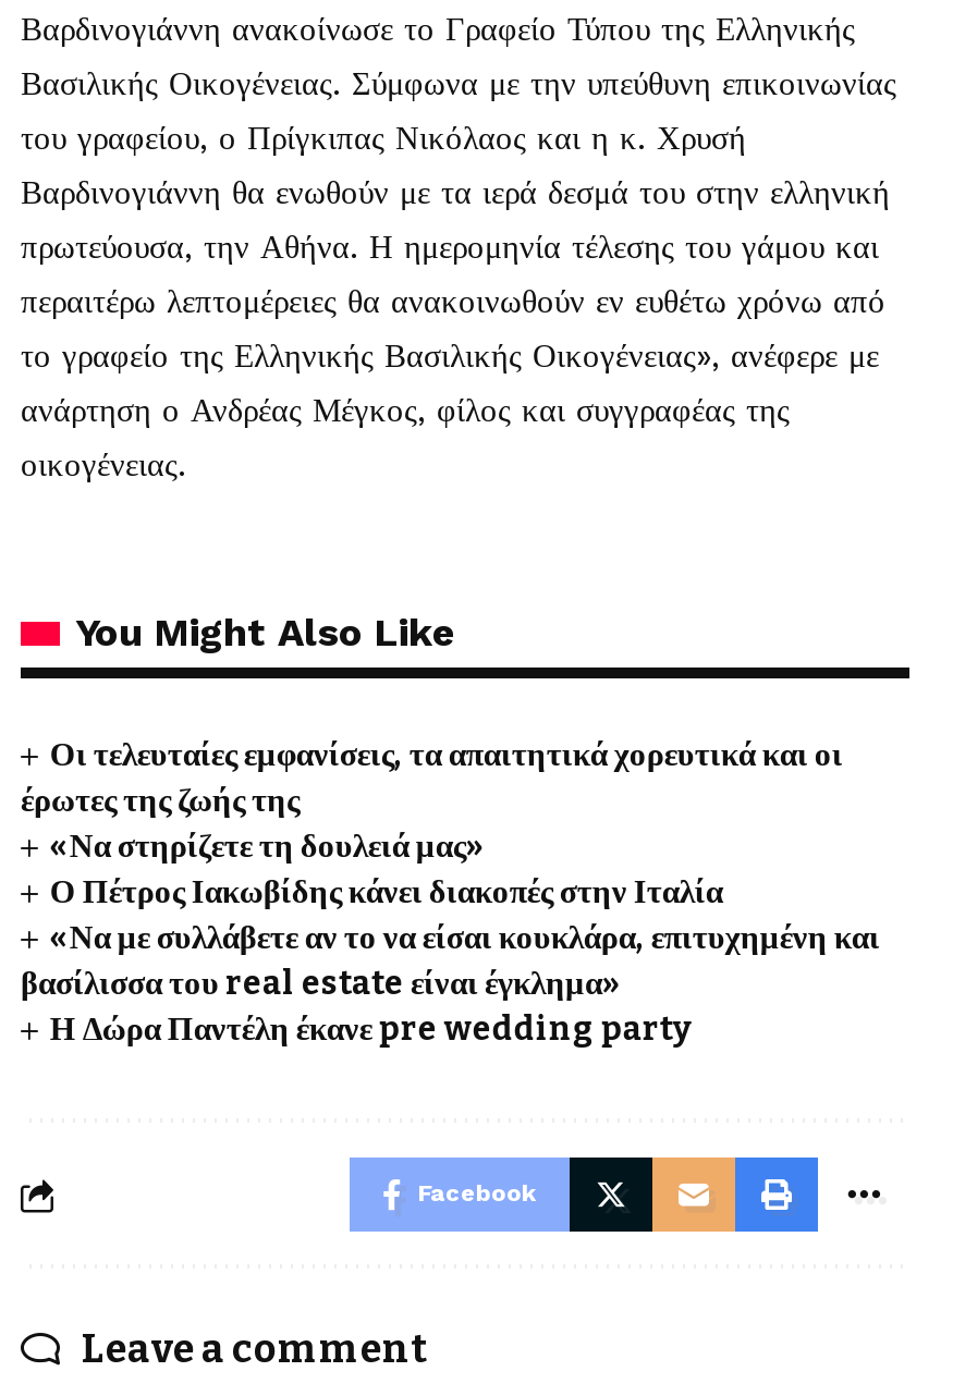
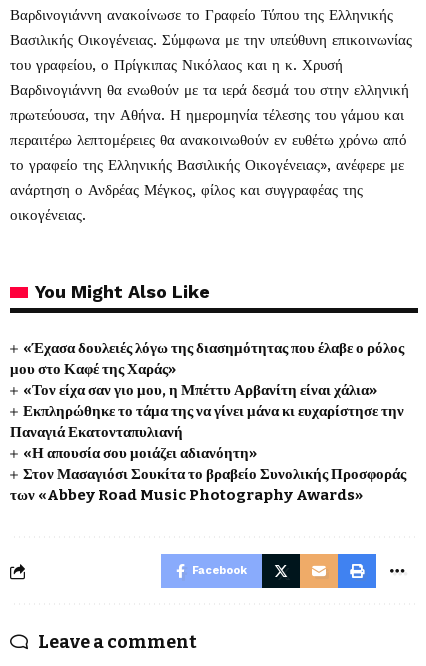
[21,735,880,1049] Οι τελευταίες εμφανίσεις, τα απαιτητικά χορευτικά και οι | έρωτες της ζωής της | «Να στηρίζετε τη δουλειά μας» | Ο Πέτρος Ιακωβίδης κάνει διακοπές στην Ιταλία | «Να με συλλάβετε αν το να είσαι κουκλάρα, επιτυχημένη και | βασίλισσα του real estate είναι έγκλημα» | Η Δώρα Παντέλη έκανε pre wedding party -> [10,339,406,504] «Έχασα δουλειές λόγω της διασημότητας που έλαβε ο ρόλος | μου στο Καφέ της Χαράς» | «Τον είχα σαν γιο μου, η Μπέττυ Αρβανίτη είναι χάλια» | Εκπληρώθηκε το τάμα της να γίνει μάνα κι ευχαρίστησε την | Παναγιά Εκατονταπυλιανή | «Η απουσία σου μοιάζει αδιανόητη» | Στον Μασαγιόσι Σουκίτα το βραβείο Συνολικής Προσφοράς | των «Abbey Road Music Photography Awards»

